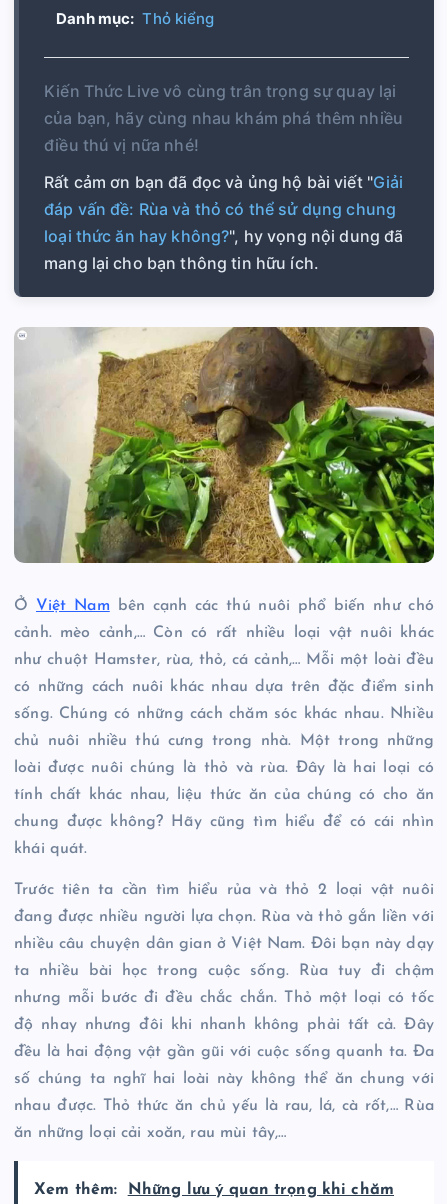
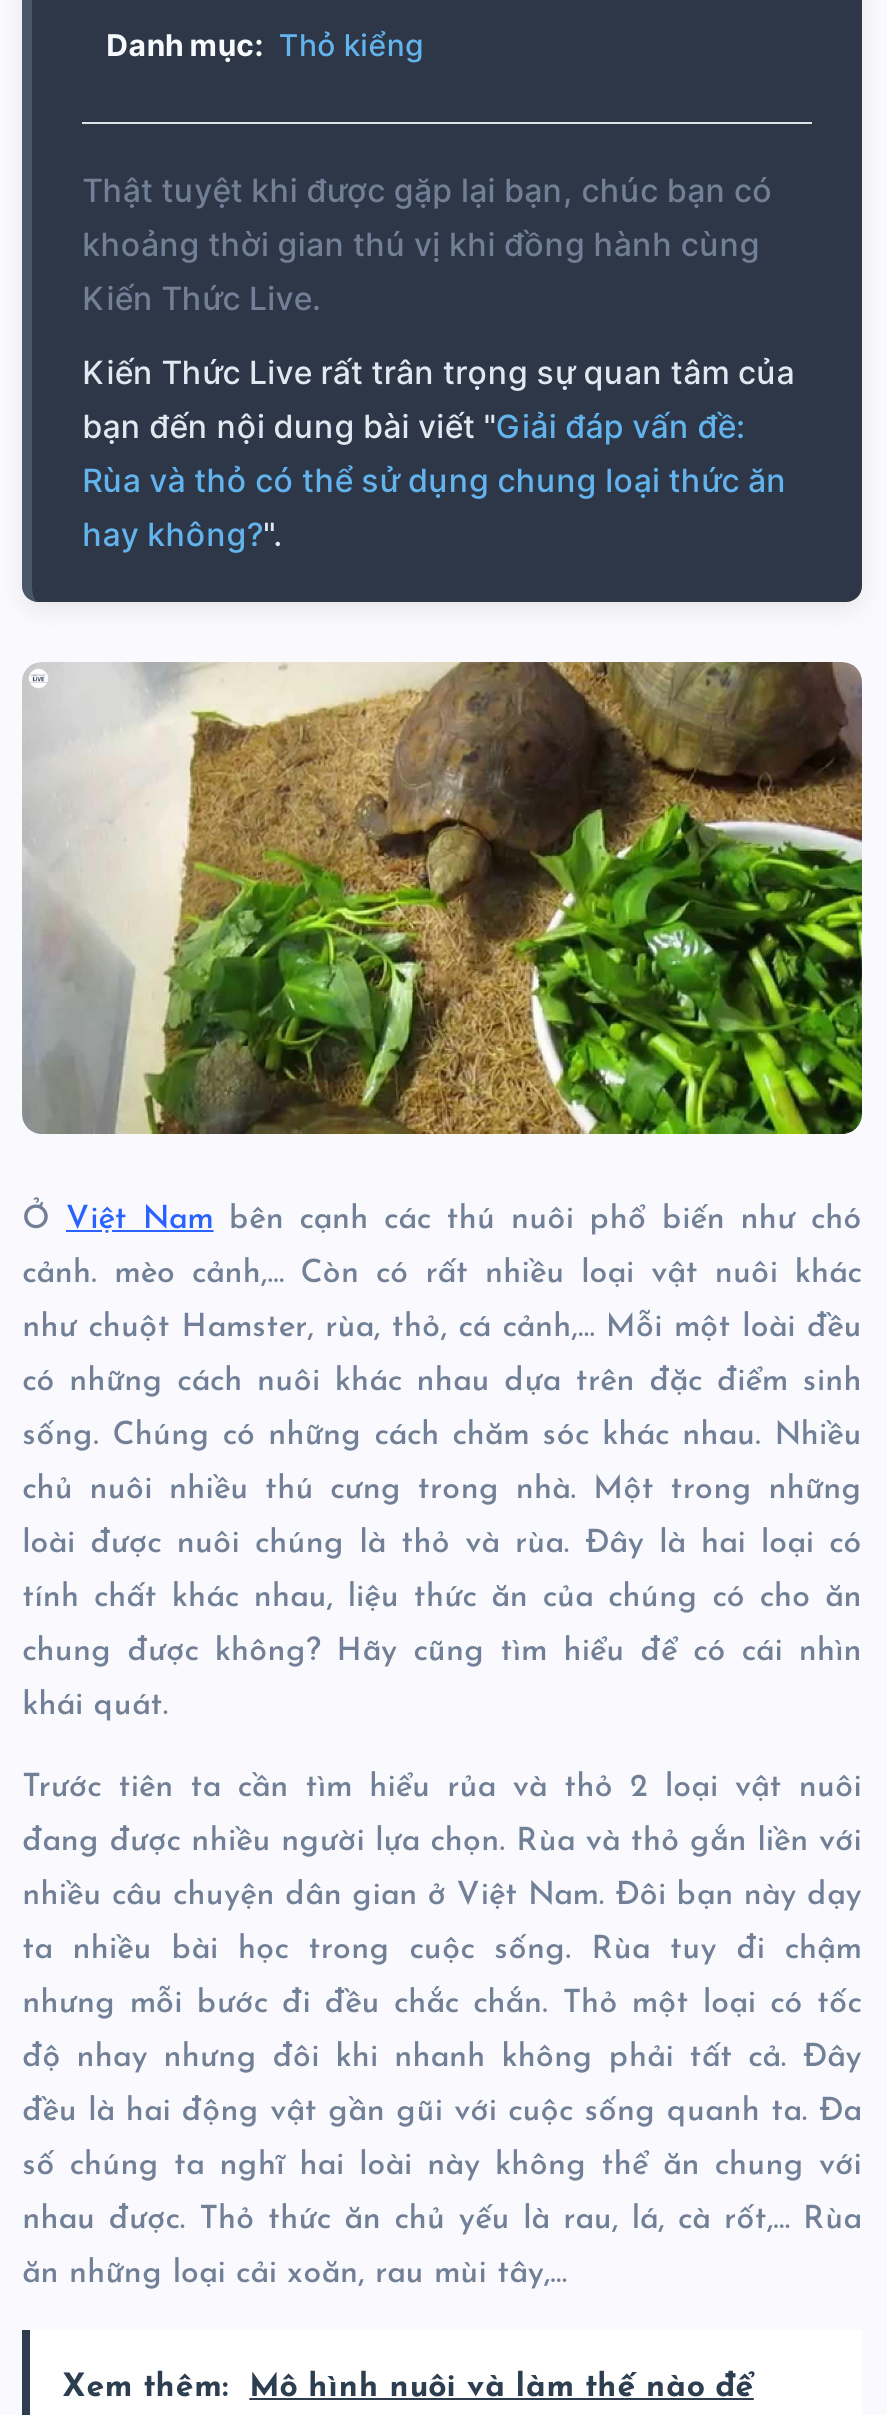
[44,81,403,155] Kiến Thức Live vô cùng trân trọng sự quay lại | của bạn, hãy cùng nhau khám phá thêm nhiều | điều thú vị nữa nhé! -> [82,170,773,318] Thật tuyệt khi được gặp lại bạn, chúc bạn có | khoảng thời gian thú vị khi đồng hành cùng | Kiến Thức Live.
[44,172,404,273] Rất cảm ơn bạn đã đọc và ủng hộ bài viết "Giải | đáp vấn đề: Rùa và thỏ có thể sử dụng chung | loại thức ăn hay không?", hy vọng nội dung đã | mang lại cho bạn thông tin hữu ích. -> [82,352,795,554] Kiến Thức Live rất trân trọng sự quan tâm của | bạn đến nội dung bài viết "Giải đáp vấn đề: | Rùa và thỏ có thể sử dụng chung loại thức ăn | hay không?".
[128,1182,394,1198] Những lưu ý quan trọng khi chăm -> [249,2373,754,2405] Mô hình nuôi và làm thế nào để

